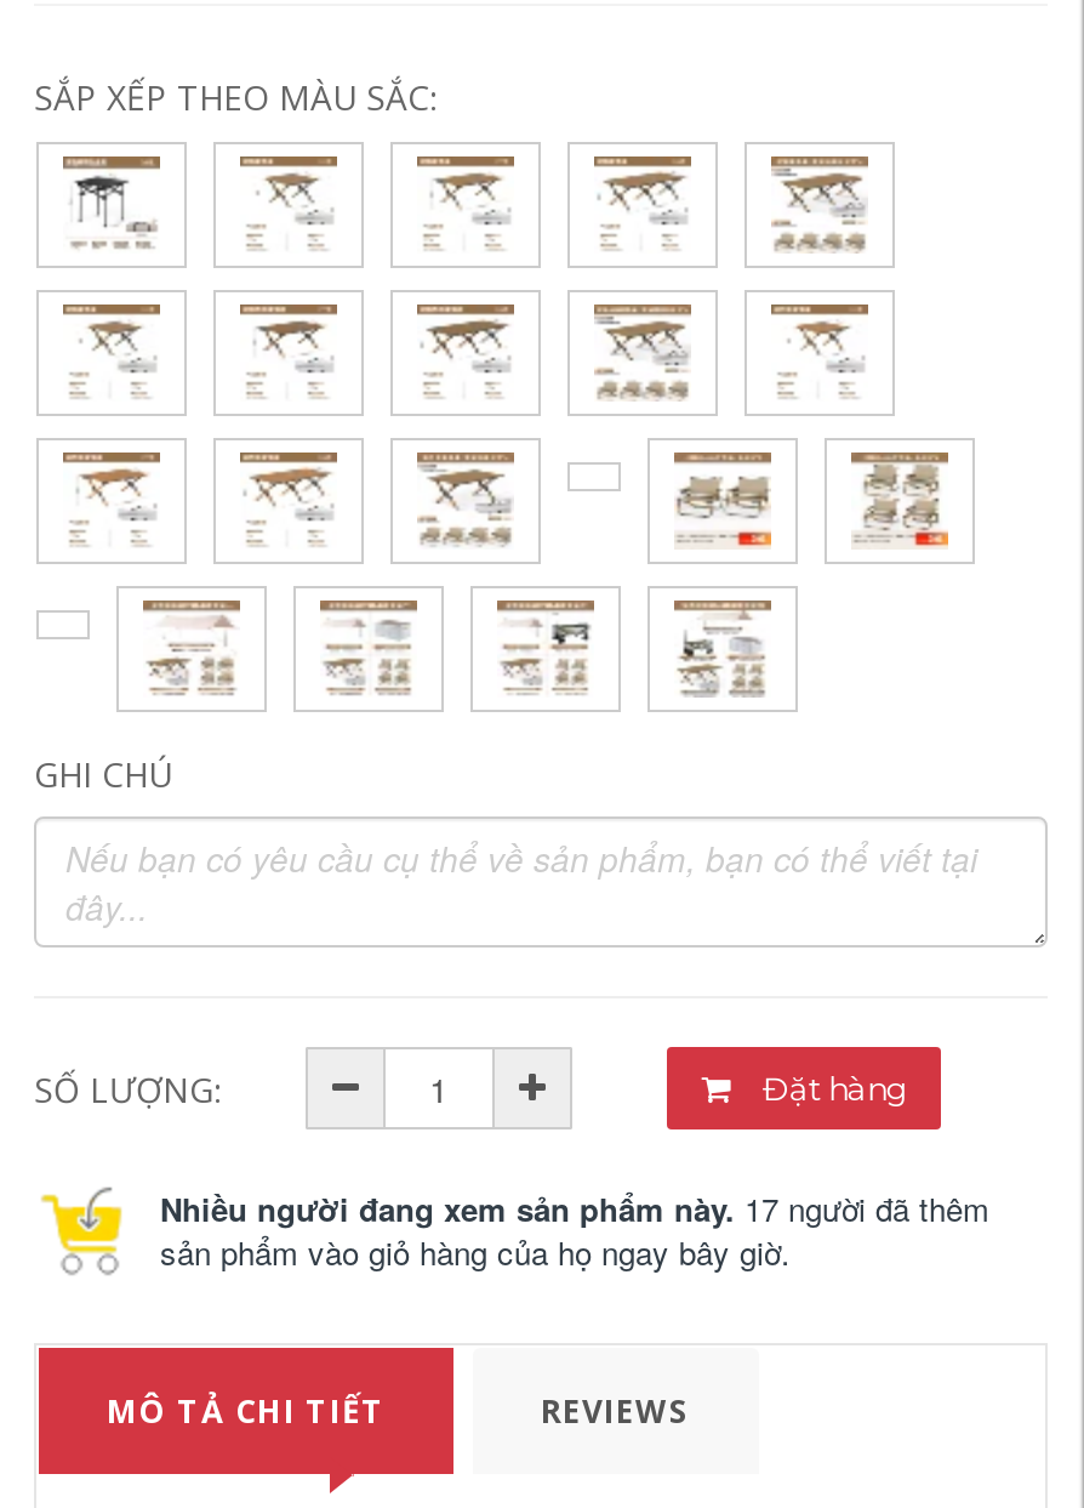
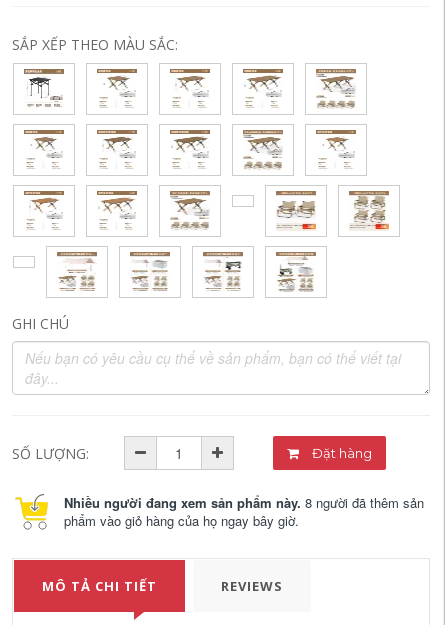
[160,1186,989,1276] Nhiều người đang xem sản phẩm này. 17 người đã thêm | sản phẩm vào giỏ hàng của họ ngay bây giờ. -> [64,493,424,530] Nhiều người đang xem sản phẩm này. 8 người đã thêm sản | phẩm vào giỏ hàng của họ ngay bây giờ.

